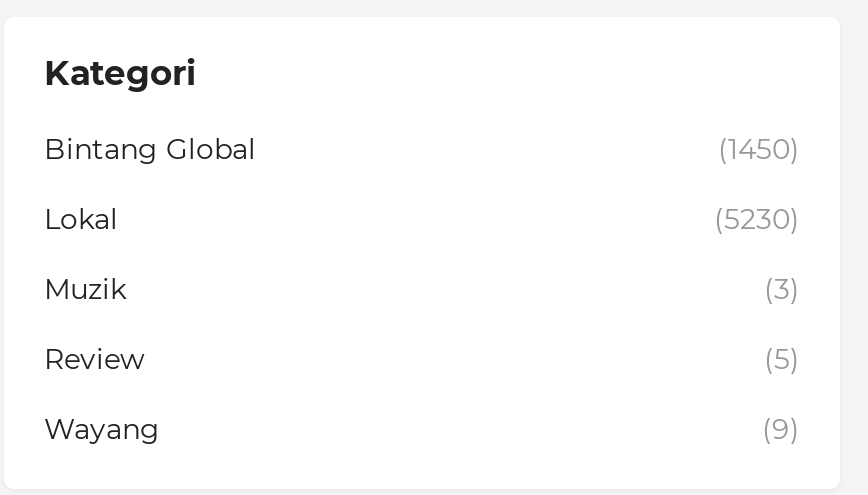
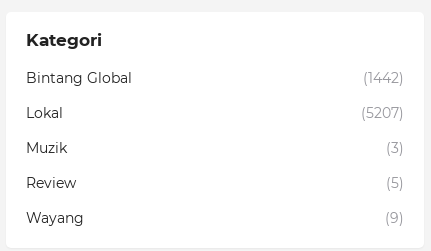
[718,131,800,167] (1450) -> [363,69,404,87] (1442)
[714,201,800,237] (5230) -> [361,104,404,122] (5207)

